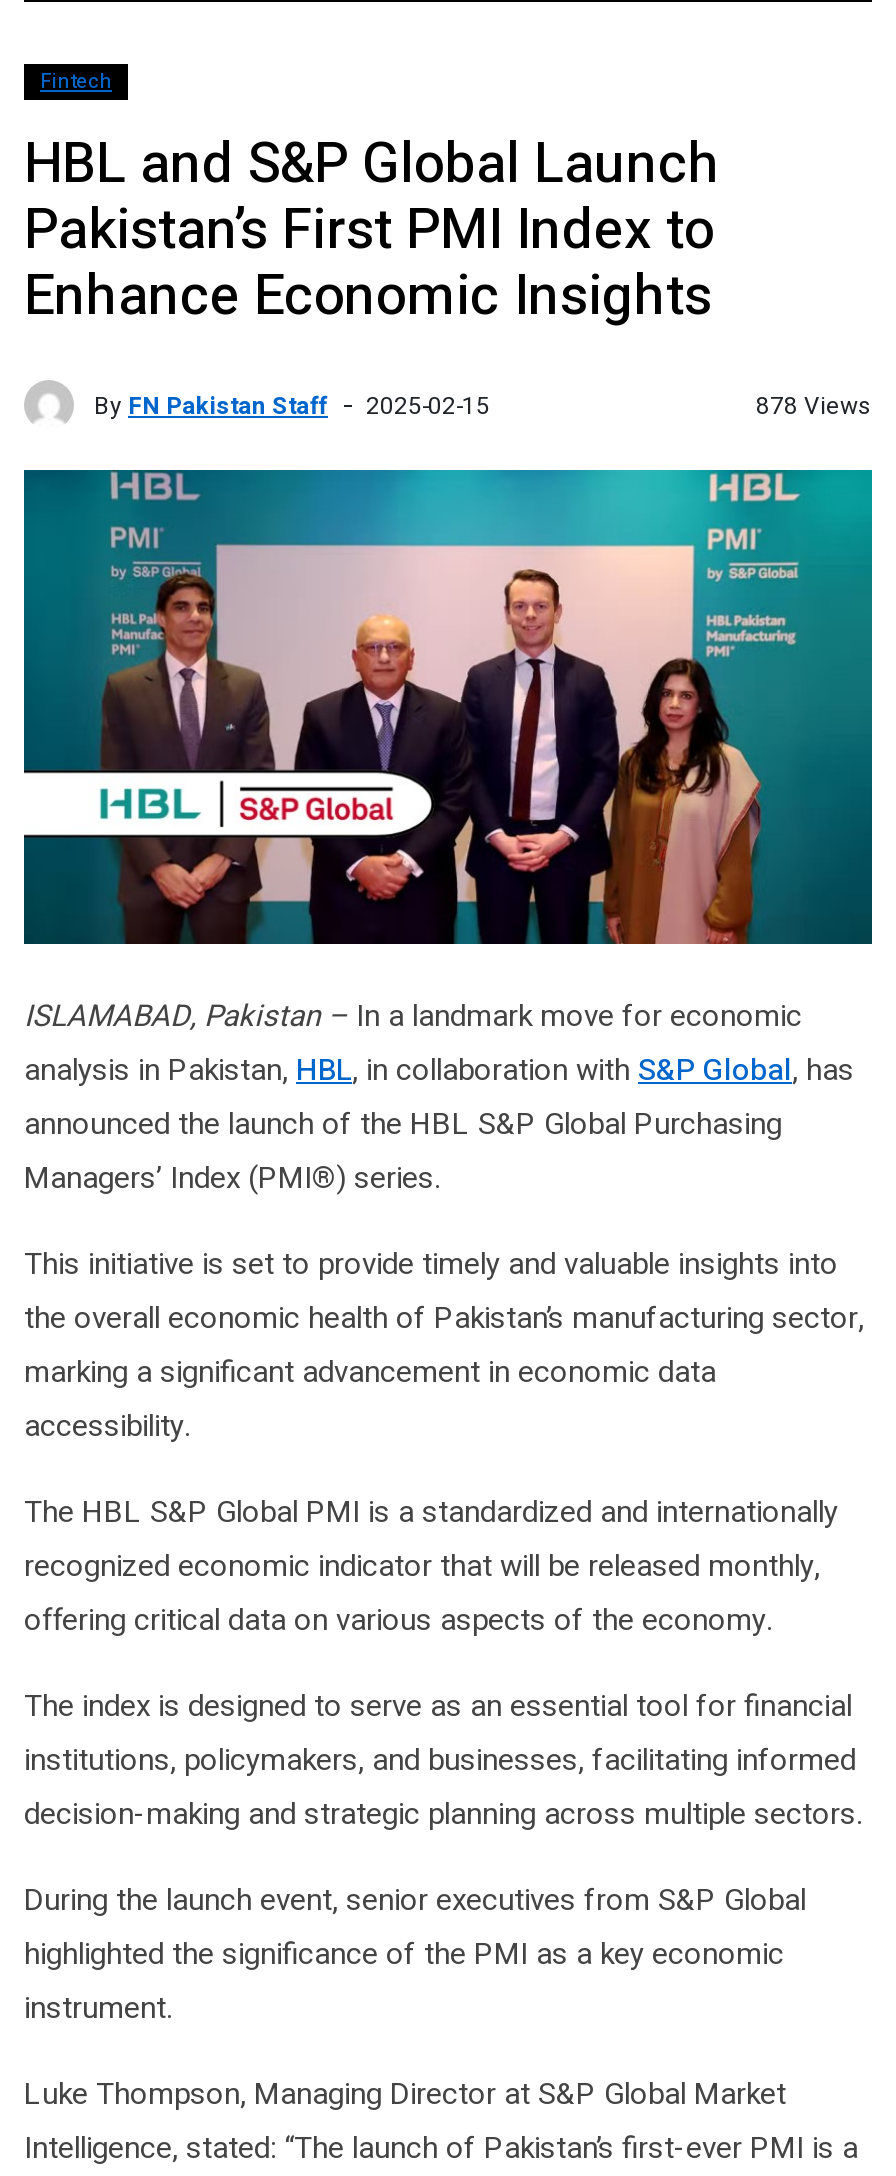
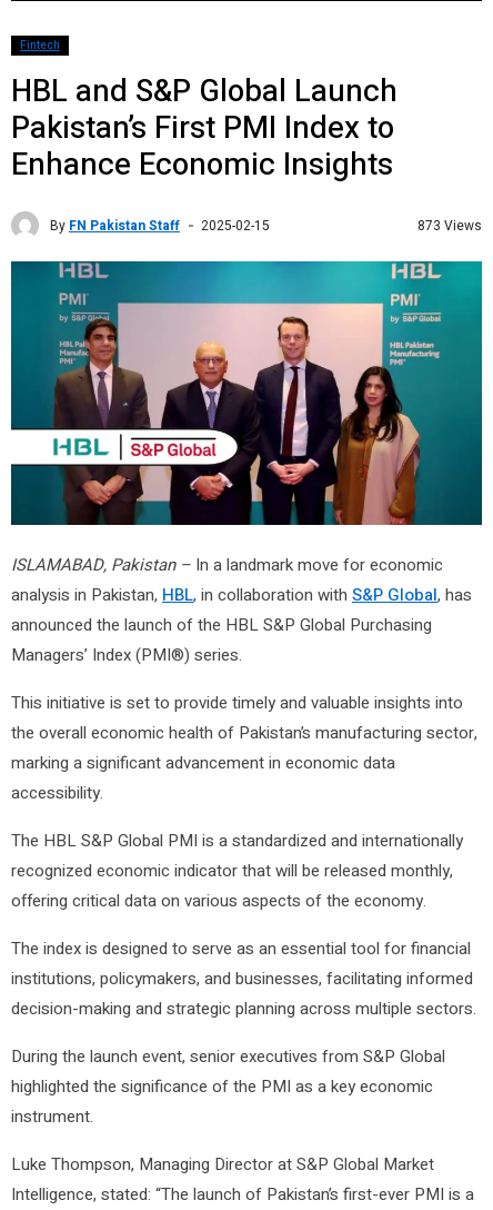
[756,387,872,423] 878 Views -> [417,215,482,235] 873 Views

